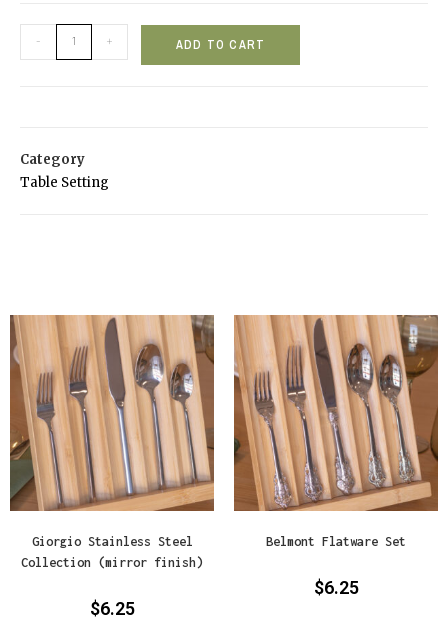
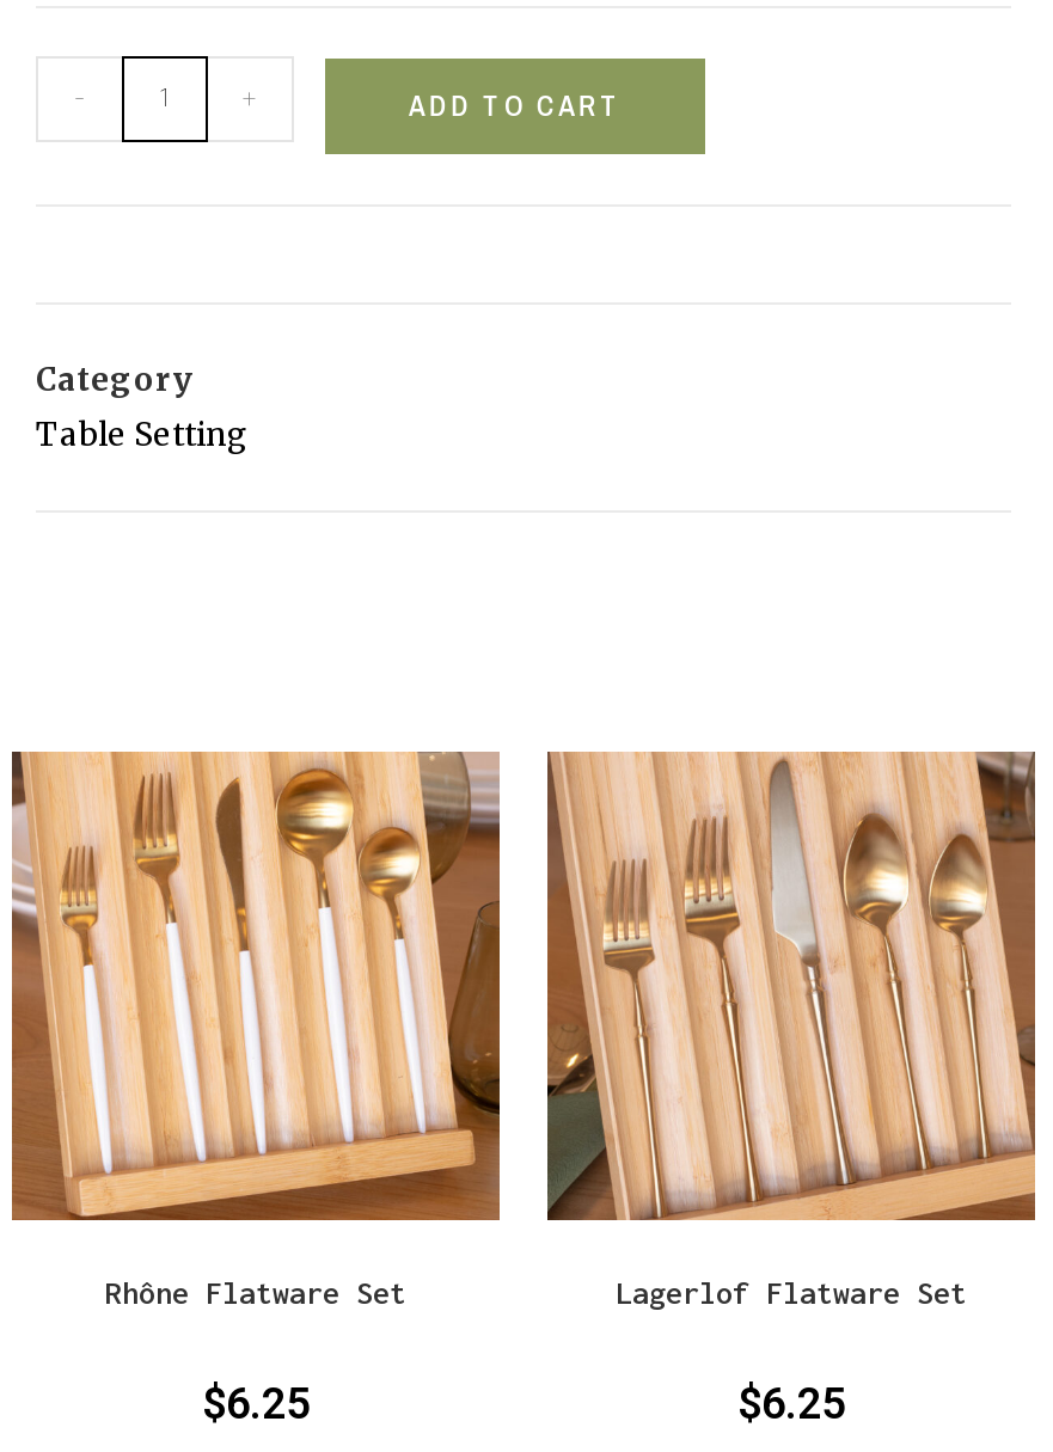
[9,315,215,570] [image] | Giorgio Stainless Steel | Collection (mirror finish) -> [12,752,502,1311] [image] | Rhône Flatware Set
[233,314,439,549] [image] | Belmont Flatware Set -> [545,752,1037,1311] [image] | Lagerlof Flatware Set

